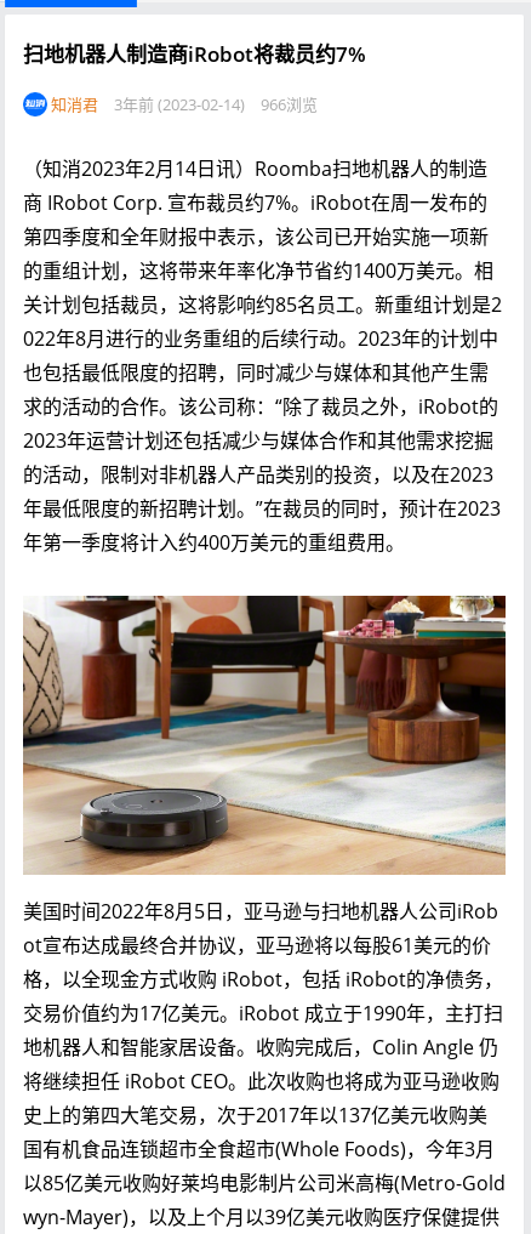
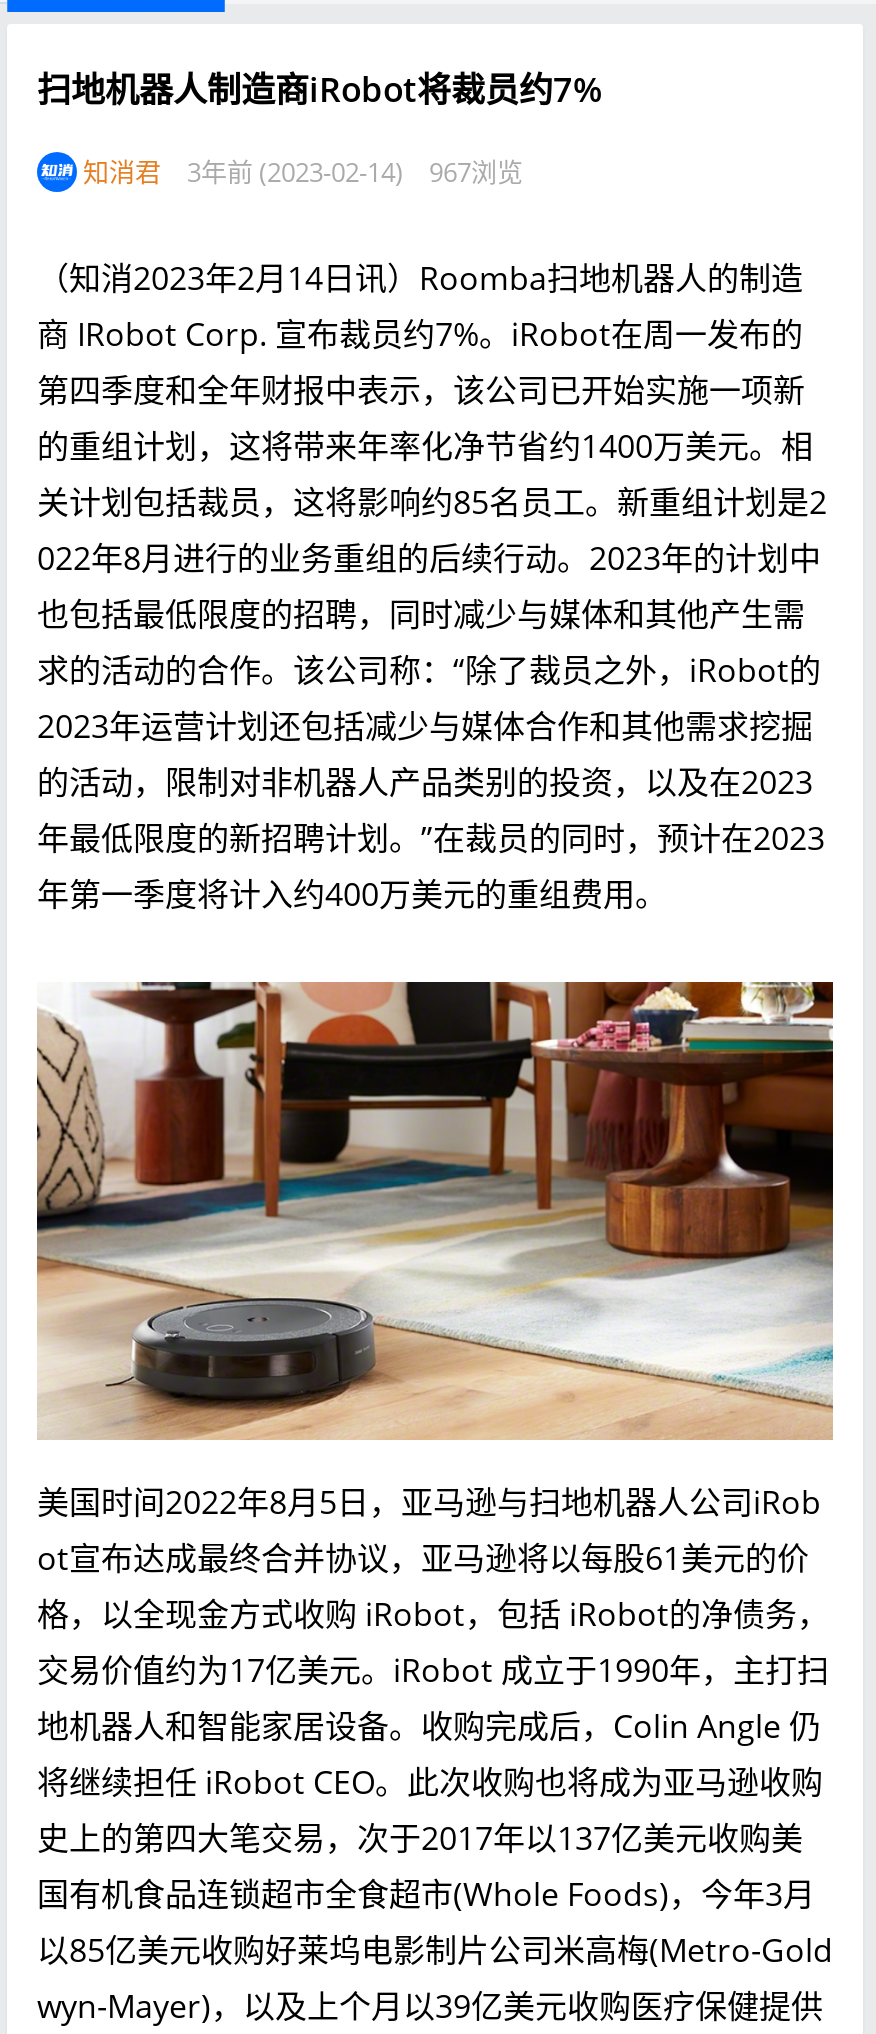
[51,93,318,115] 知消君 3年前 (2023-02-14) 966浏览 -> [83,154,523,190] 知消君 3年前 (2023-02-14) 967浏览

